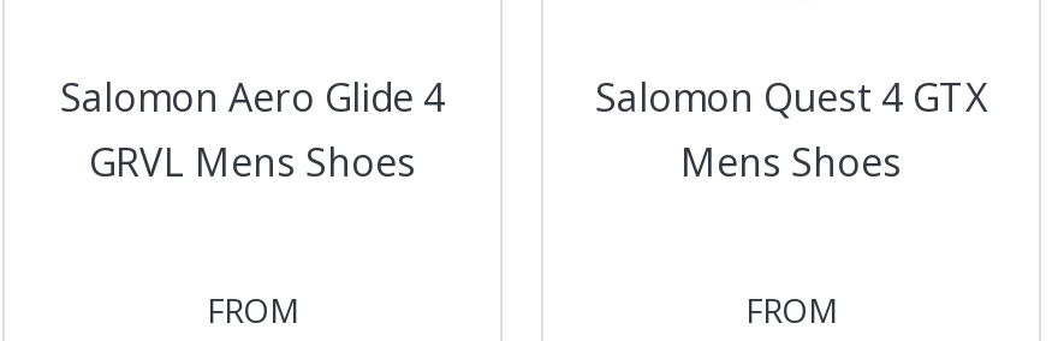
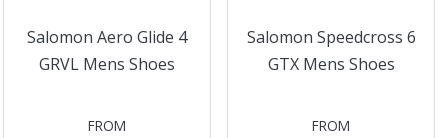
[595,72,987,190] Salomon Quest 4 GTX | Mens Shoes -> [246,26,415,75] Salomon Speedcross 6 | GTX Mens Shoes

